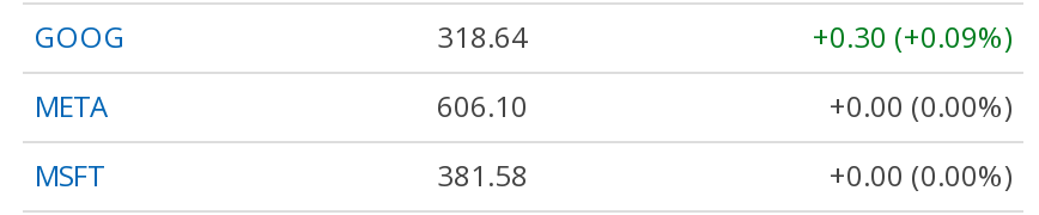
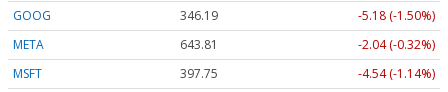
[437,16,528,57] 318.64 -> [180,7,218,24] 346.19
[813,16,1011,57] +0.30 (+0.09%) -> [358,7,435,24] -5.18 (-1.50%)
[437,86,528,126] 606.10 -> [180,36,218,53] 643.81
[830,86,1011,126] +0.00 (0.00%) -> [358,36,435,53] -2.04 (-0.32%)
[437,155,528,195] 381.58 -> [180,65,218,82] 397.75
[830,155,1011,195] +0.00 (0.00%) -> [358,65,435,82] -4.54 (-1.14%)

